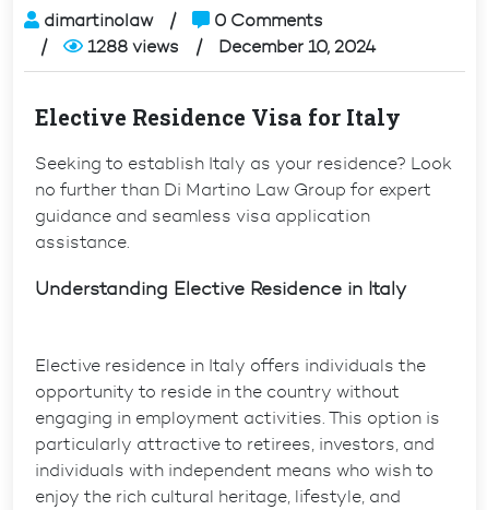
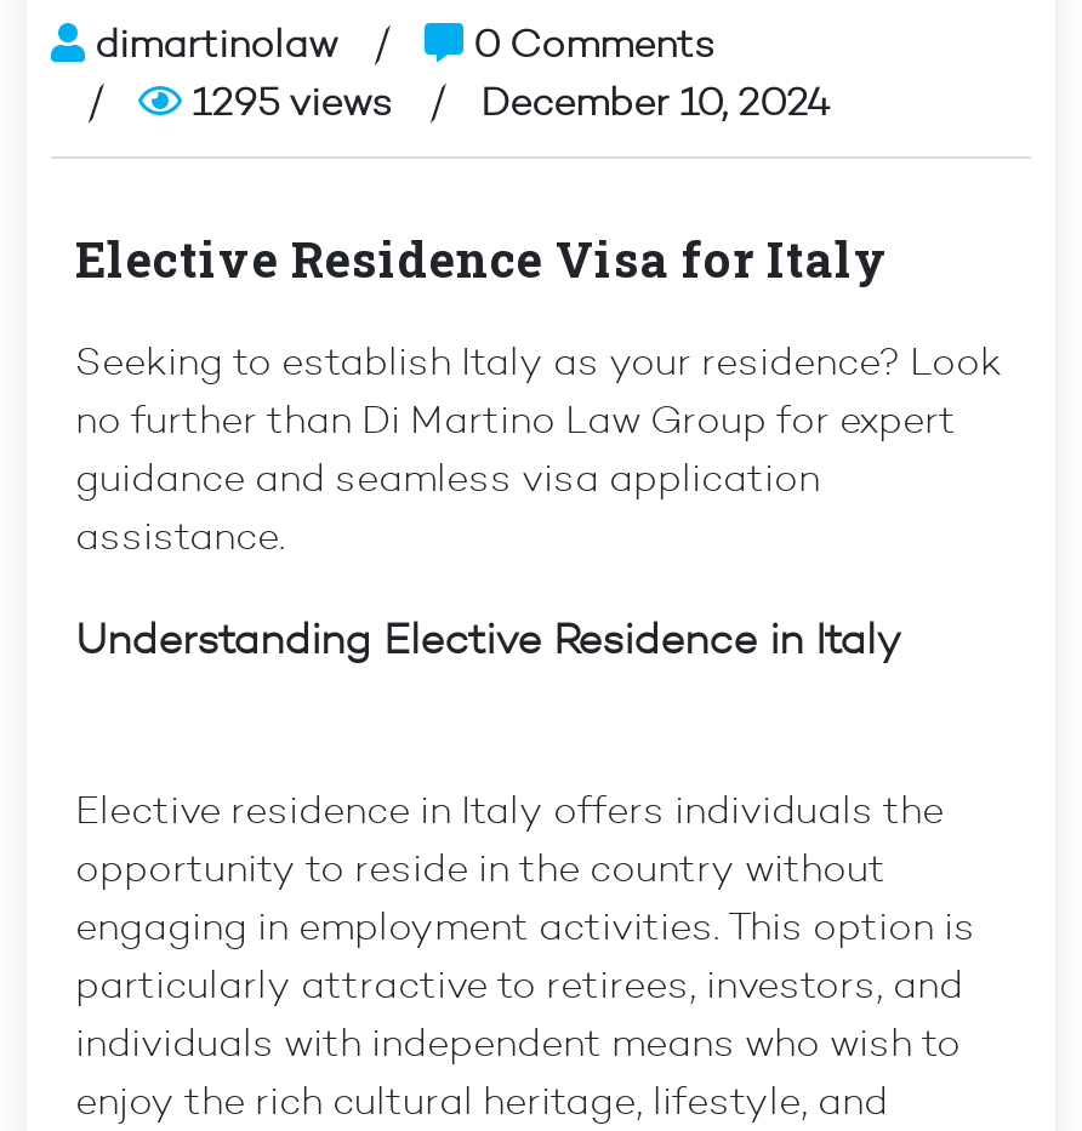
[83,36,376,57] 1288 views December 10, 2024 -> [182,78,830,124] 1295 views December 10, 2024

